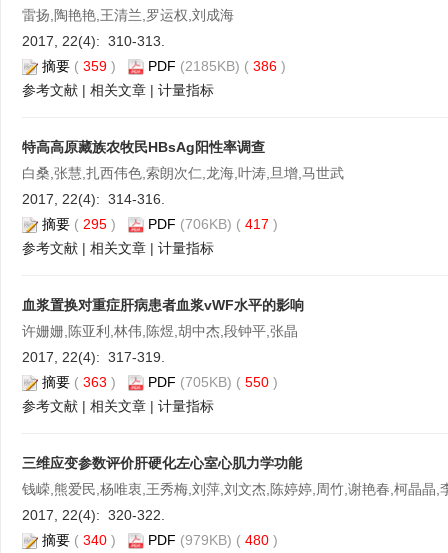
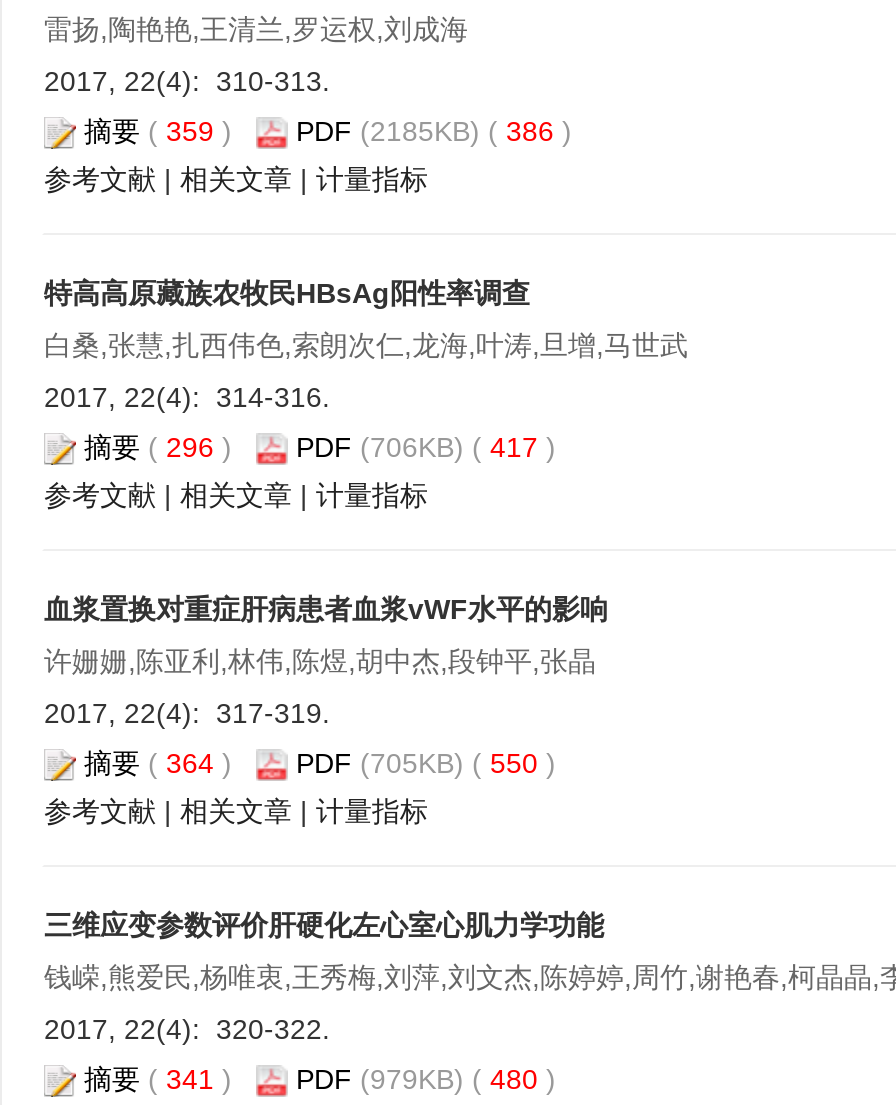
[42,216,286,232] 摘要(295) PDF (706KB) (417) -> [84,431,572,463] 摘要(296) PDF (706KB) (417)
[42,374,286,390] 摘要(363) PDF (705KB) (550) -> [84,747,572,779] 摘要(364) PDF (705KB) (550)
[42,532,286,548] 摘要(340) PDF (979KB) (480) -> [84,1063,572,1095] 摘要(341) PDF (979KB) (480)

